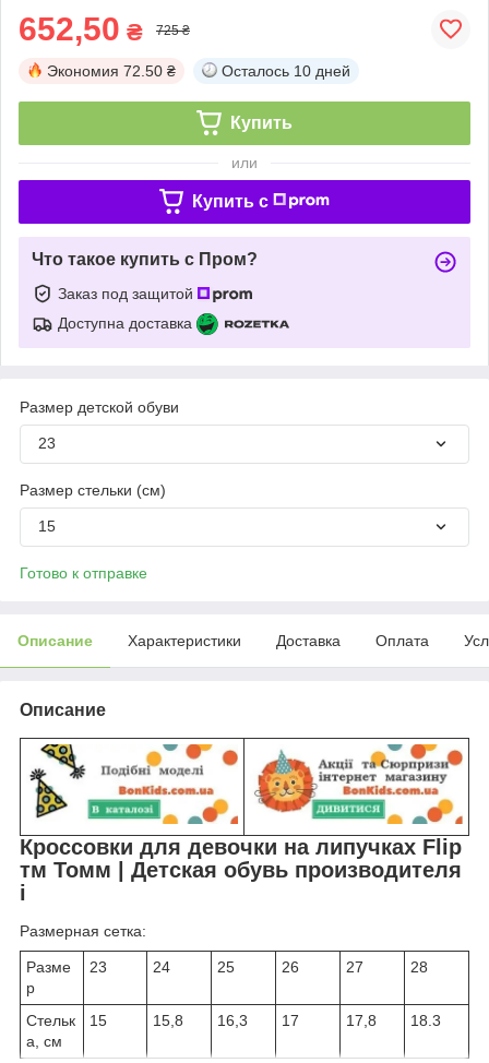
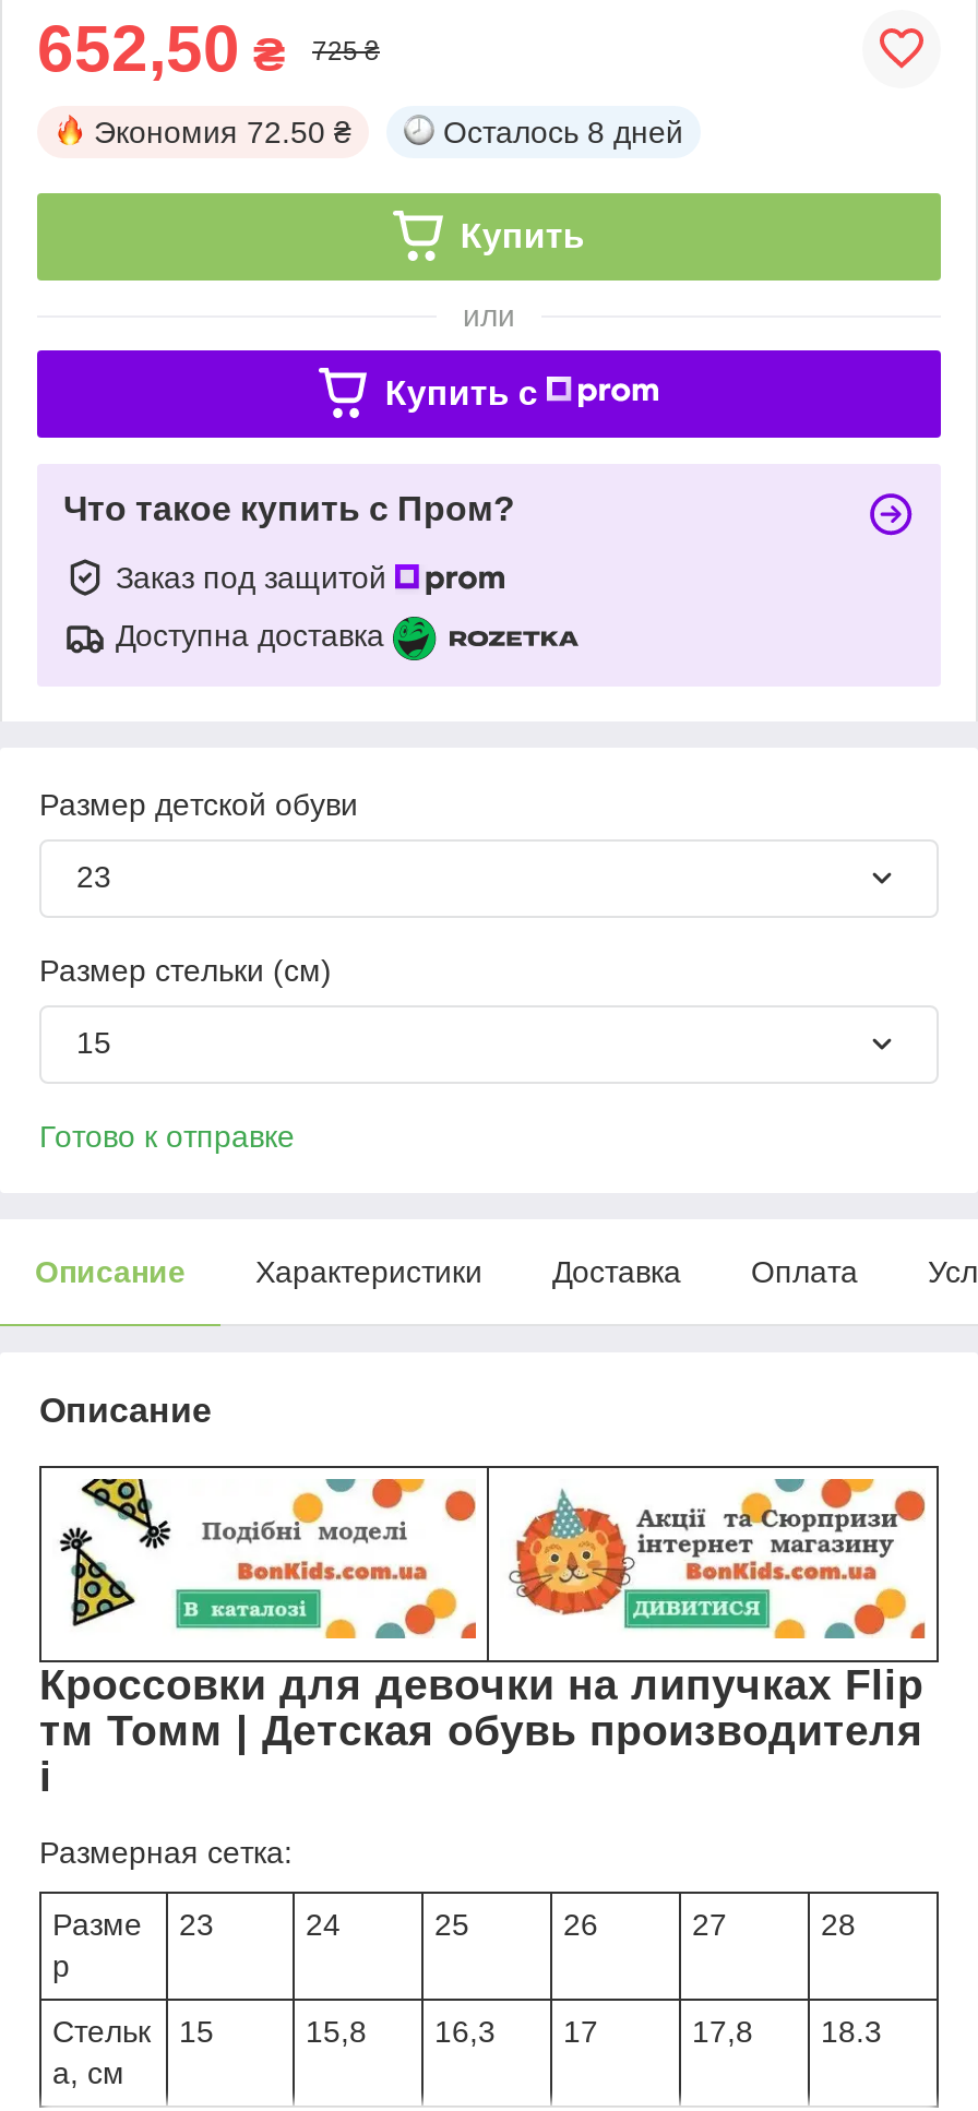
[222,62,350,79] Осталось 10 дней -> [443,114,683,149] Осталось 8 дней

